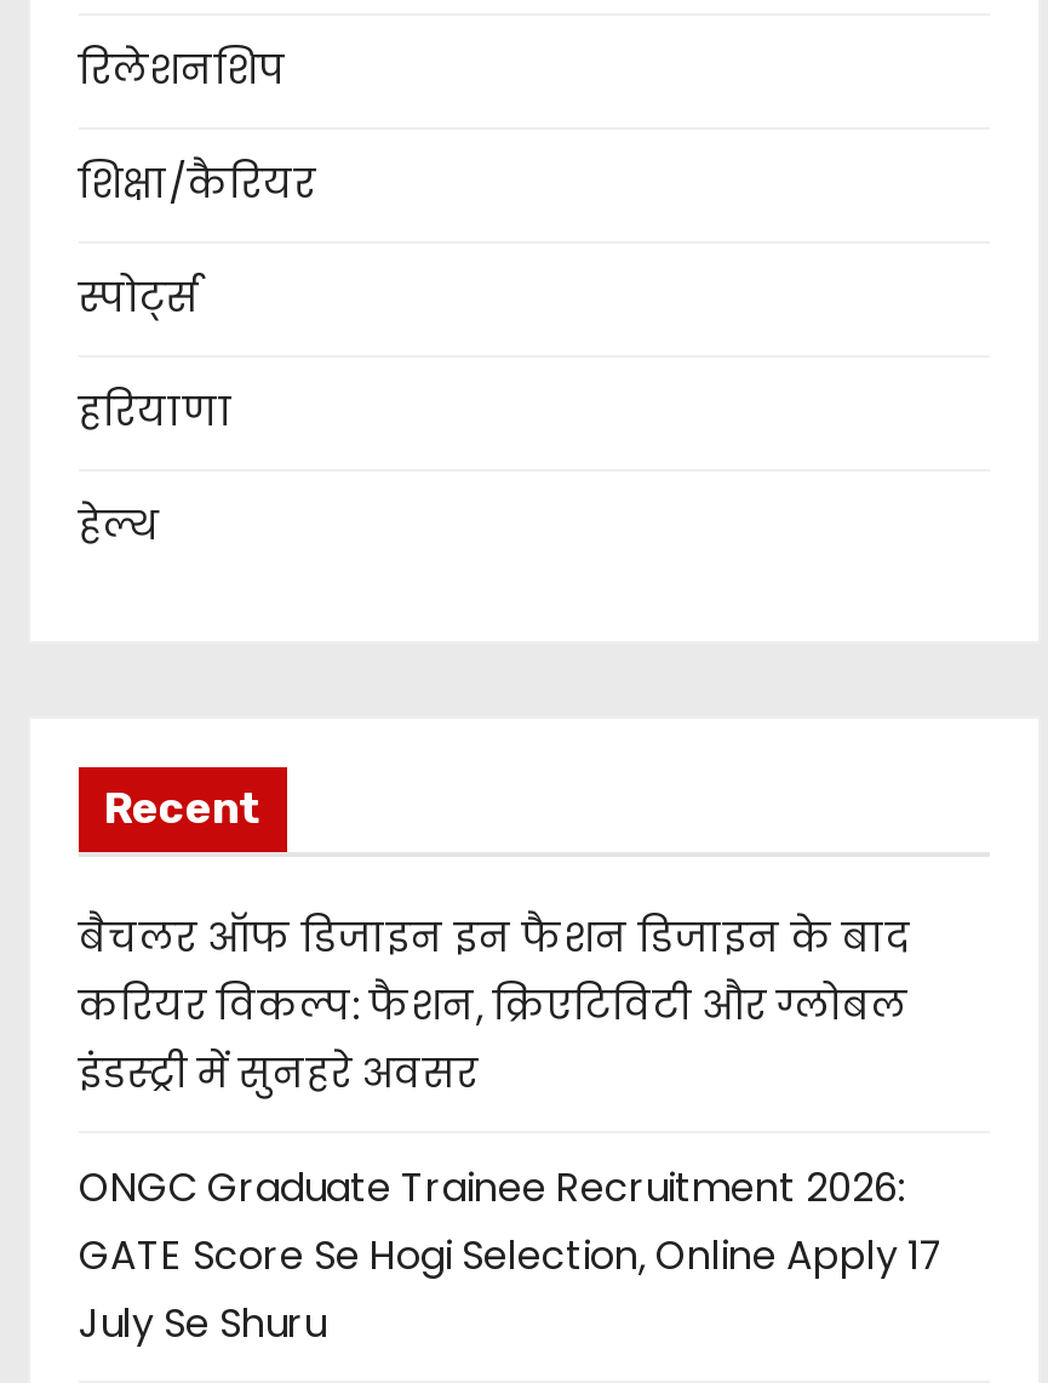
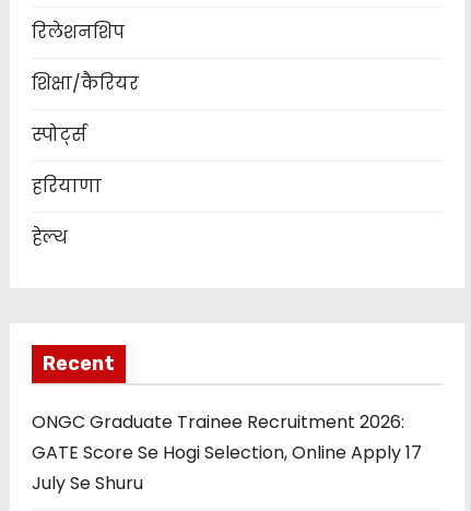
[79,909,912,1100] बैचलर ऑफ डिजाइन इन फैशन डिजाइन के बाद | करियर विकल्प: फैशन, क्रिएटिविटी और ग्लोबल | इंडस्ट्री में सुनहरे अवसर -> none

